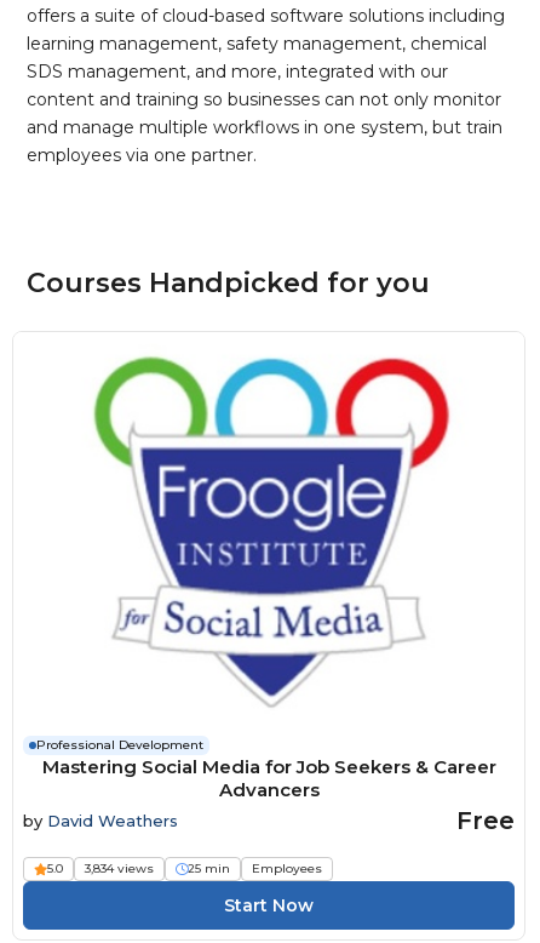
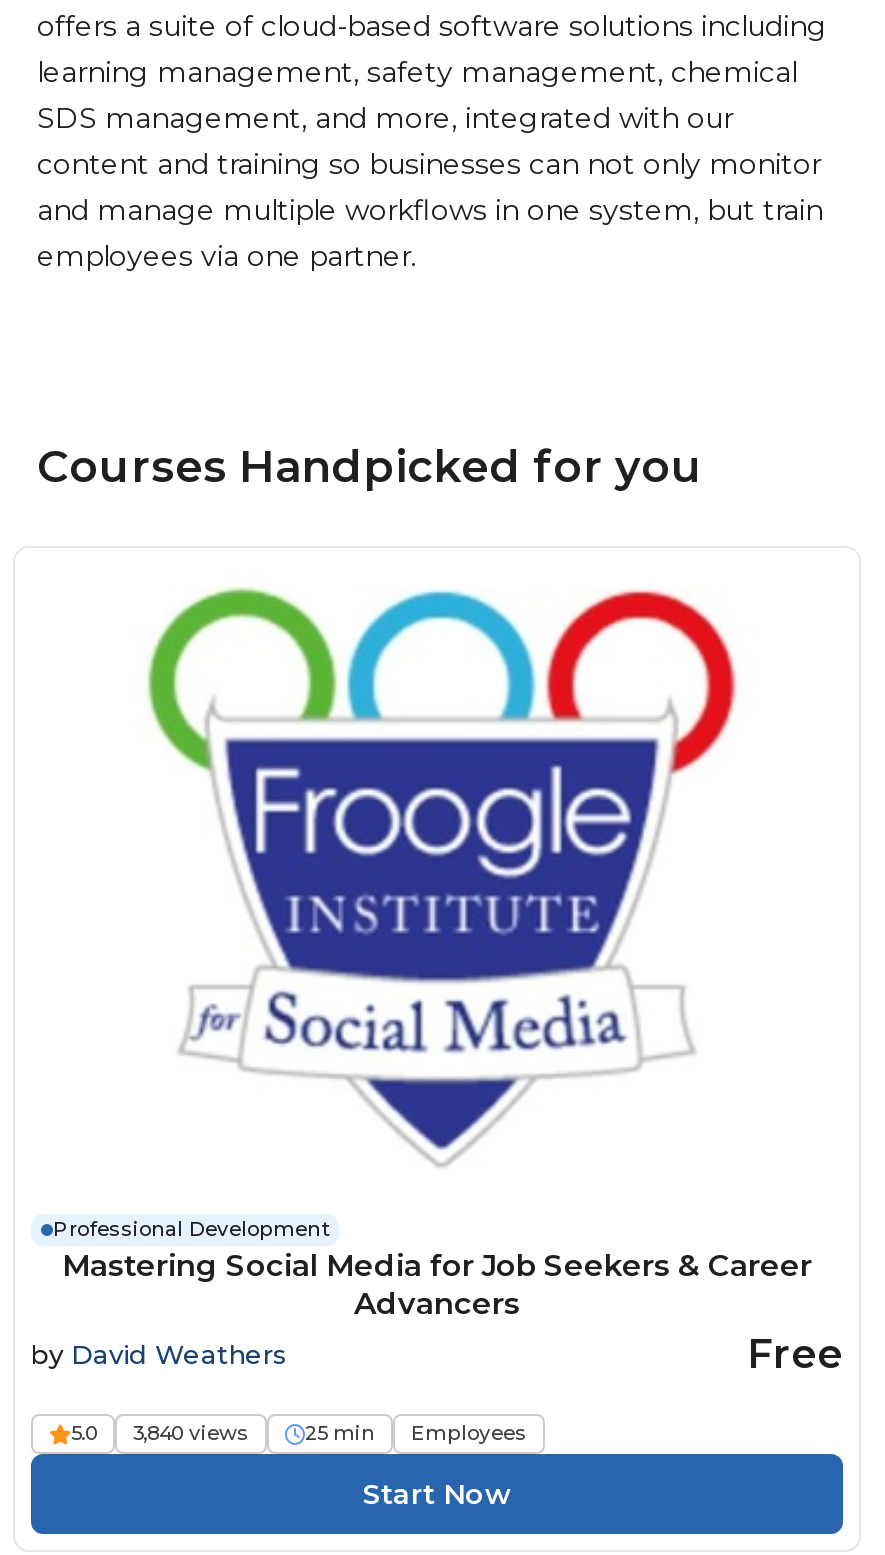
[47,860,154,876] 5.0 3,834 views -> [71,1419,249,1445] 5.0 3,840 views

